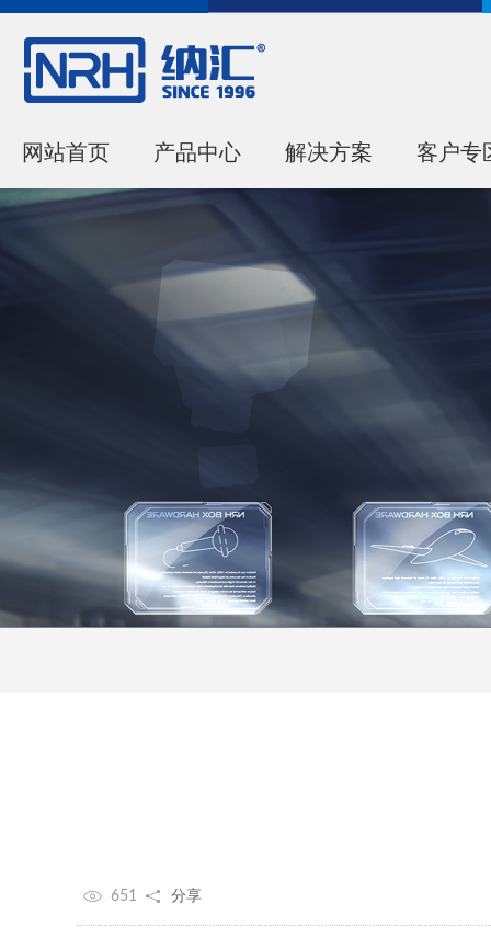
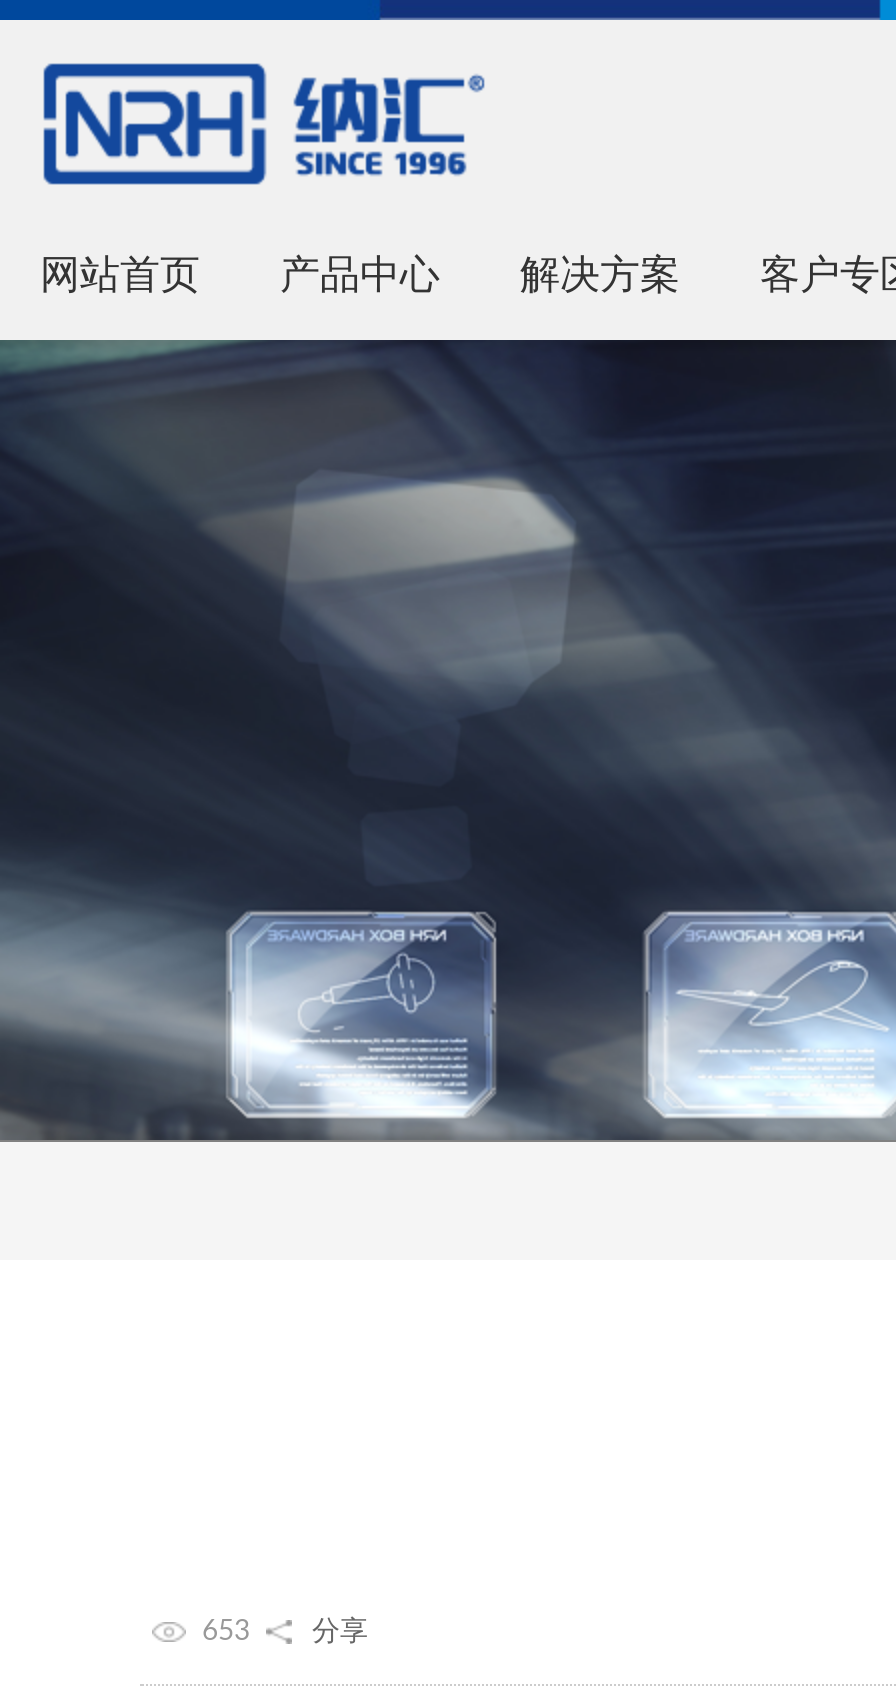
[111,889,137,904] 651 -> [202,1618,250,1646] 653

